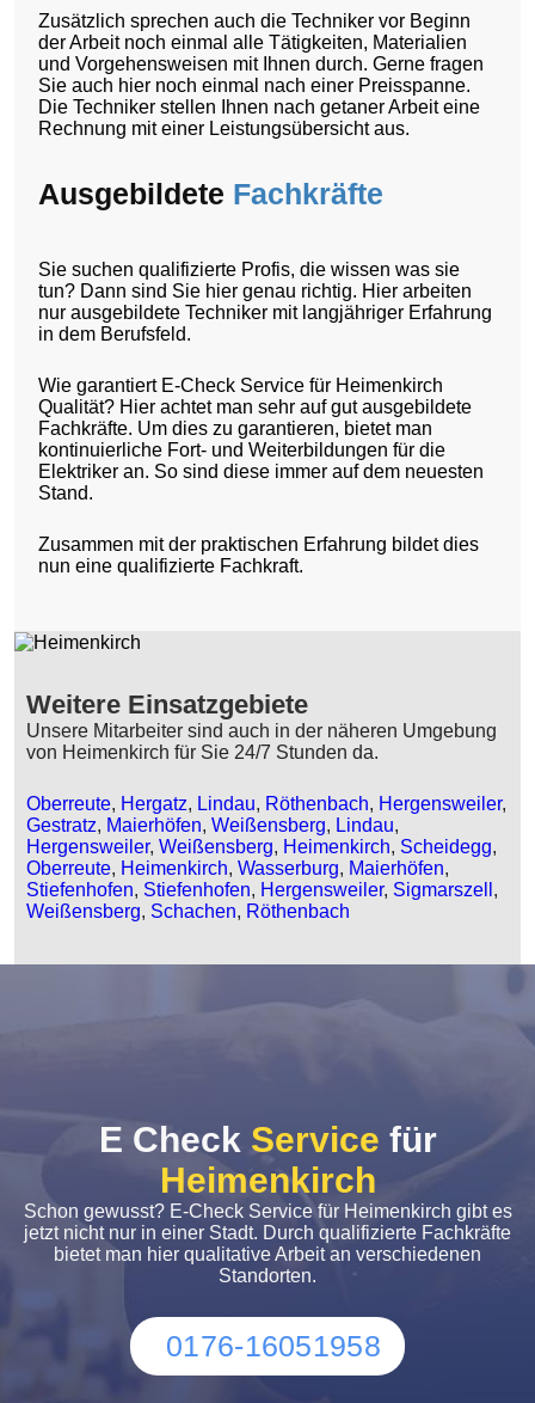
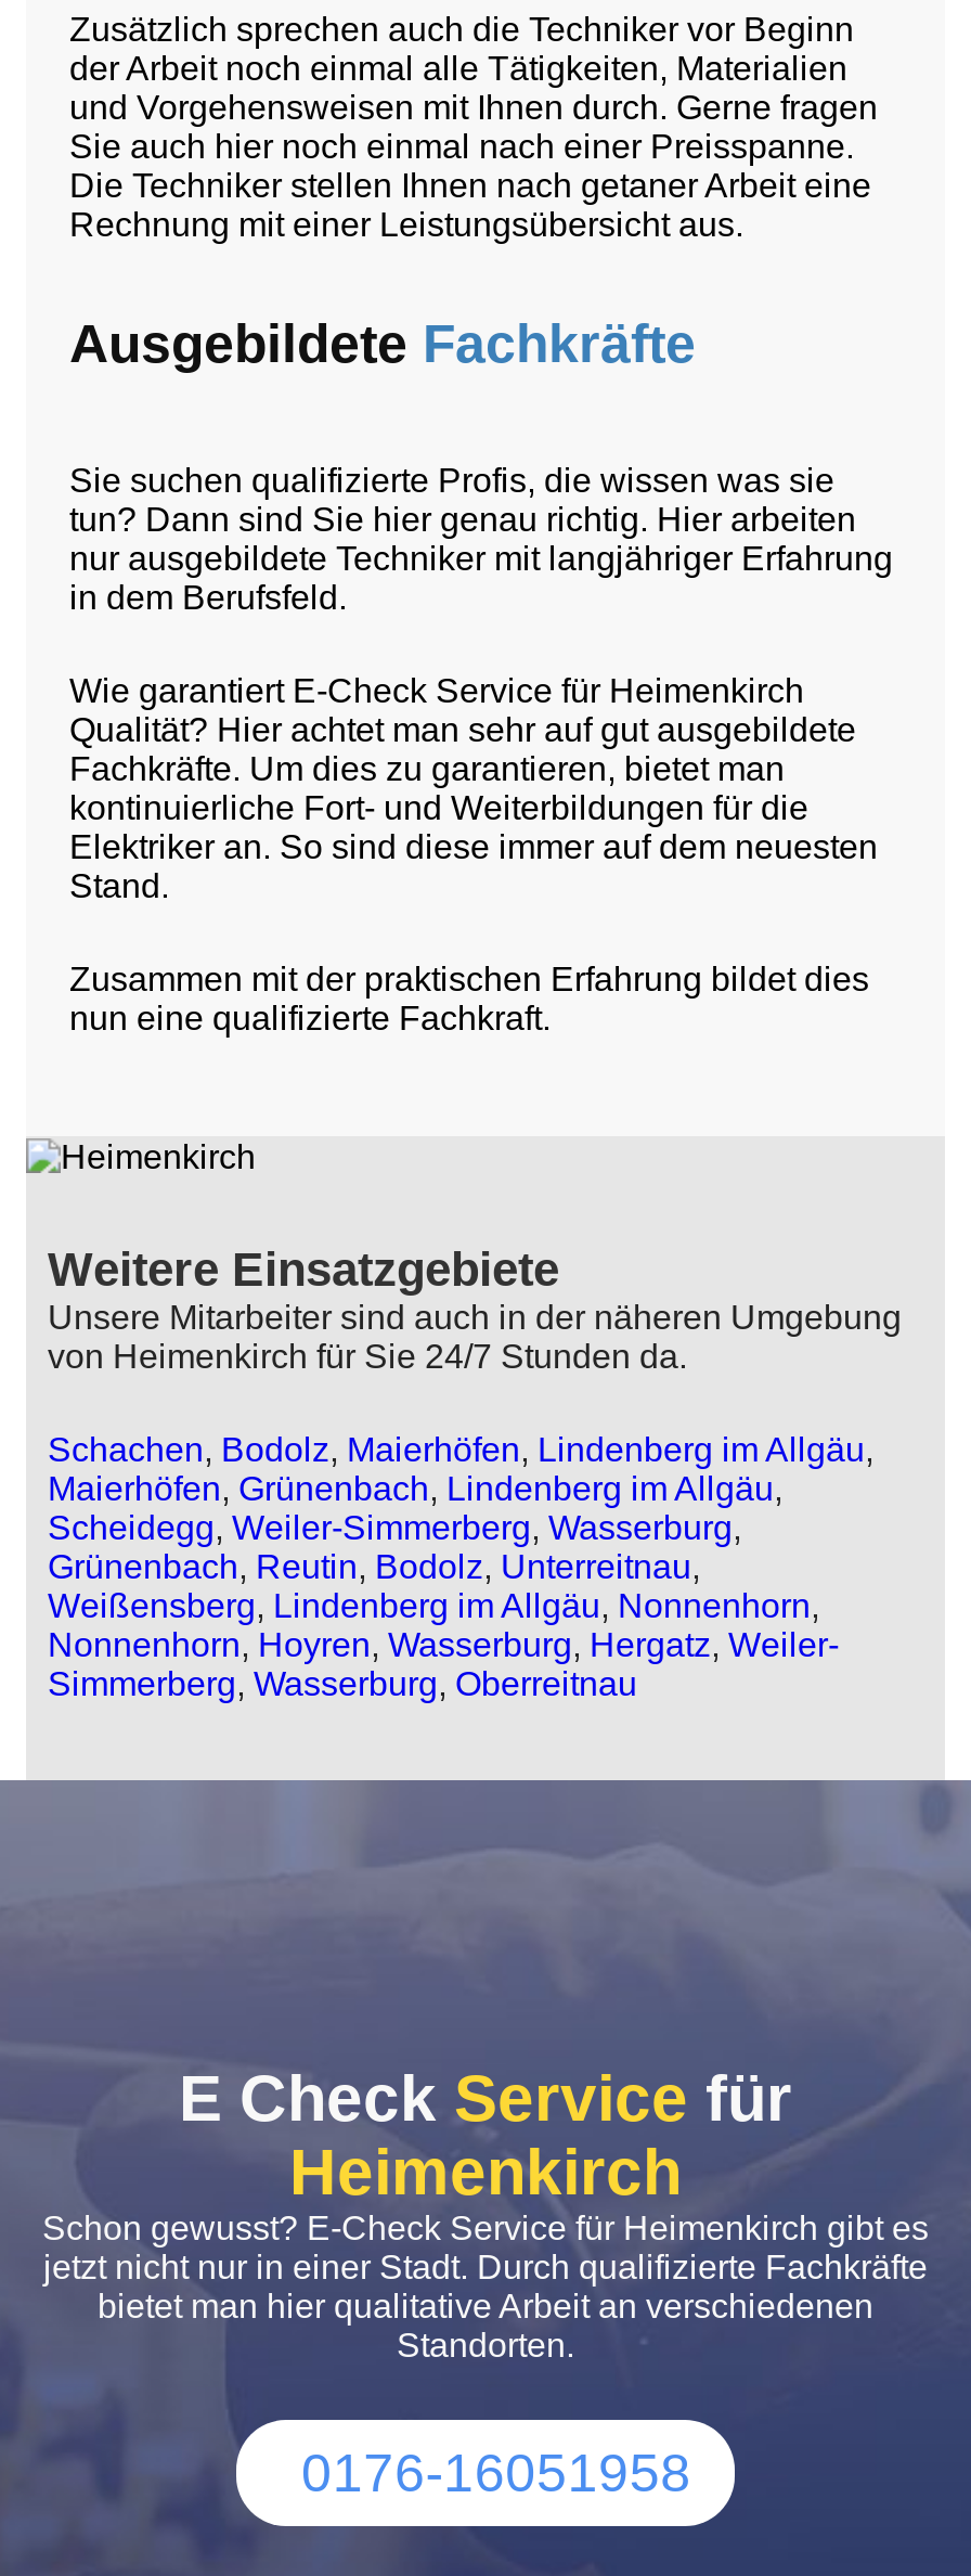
[26,793,506,921] Oberreute, Hergatz, Lindau, Röthenbach, Hergensweiler, | Gestratz, Maierhöfen, Weißensberg, Lindau, | Hergensweiler, Weißensberg, Heimenkirch, Scheidegg, | Oberreute, Heimenkirch, Wasserburg, Maierhöfen, | Stiefenhofen, Stiefenhofen, Hergensweiler, Sigmarszell, | Weißensberg, Schachen, Röthenbach -> [48,1431,873,1702] Schachen, Bodolz, Maierhöfen, Lindenberg im Allgäu, | Maierhöfen, Grünenbach, Lindenberg im Allgäu, | Scheidegg, Weiler-Simmerberg, Wasserburg, | Grünenbach, Reutin, Bodolz, Unterreitnau, | Weißensberg, Lindenberg im Allgäu, Nonnenhorn, | Nonnenhorn, Hoyren, Wasserburg, Hergatz, Weiler- | Simmerberg, Wasserburg, Oberreitnau

